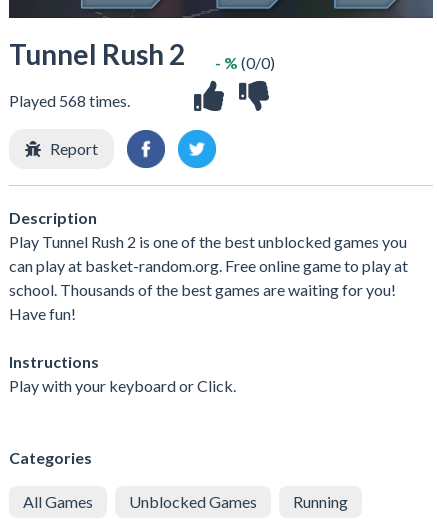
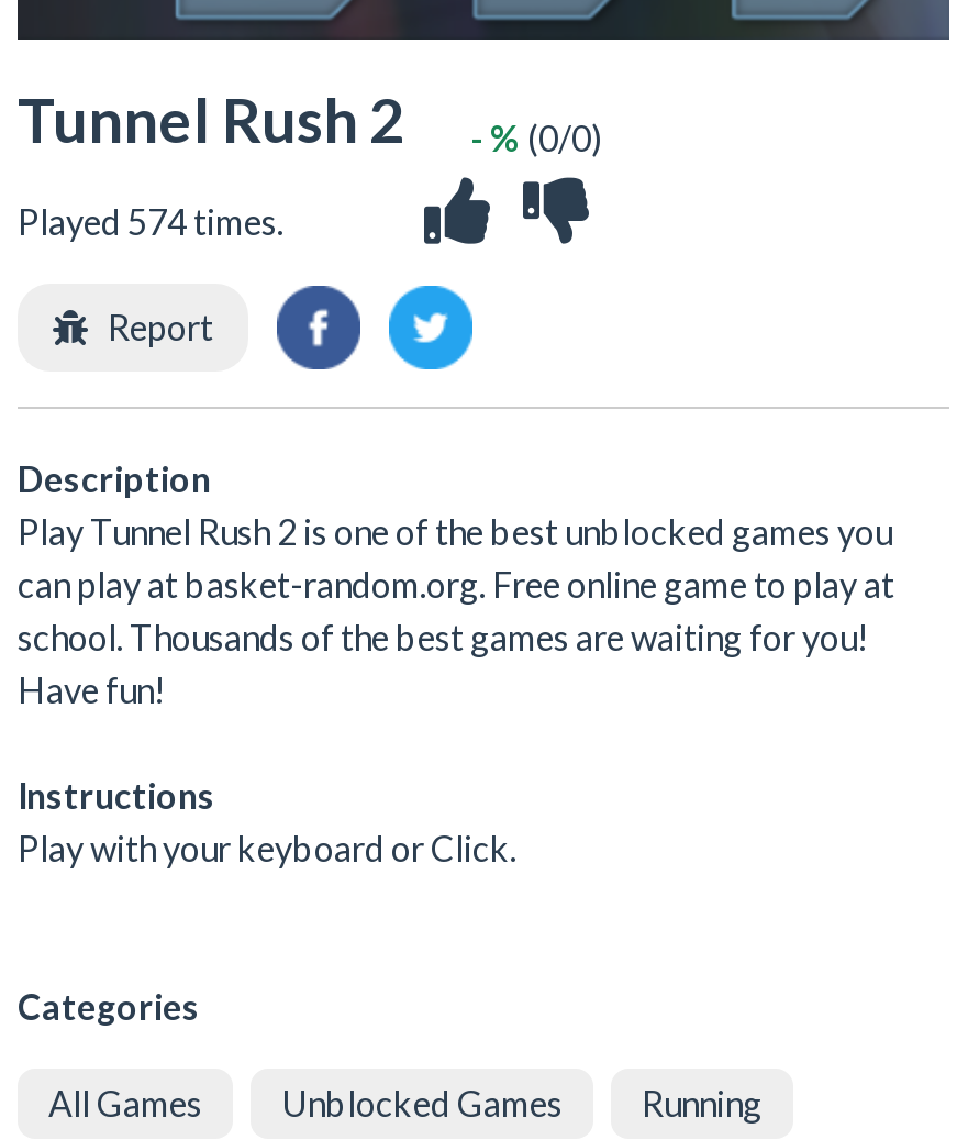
[9,91,130,110] Played 568 times. -> [18,200,283,242] Played 574 times.

